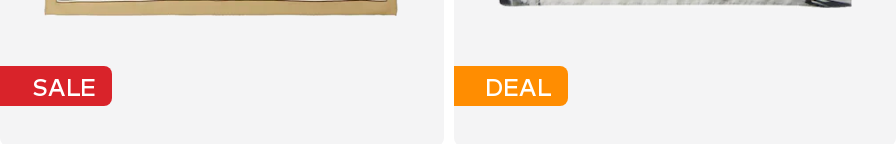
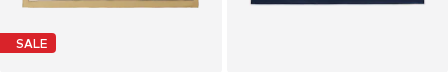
[485,71,551,101] DEAL -> none

